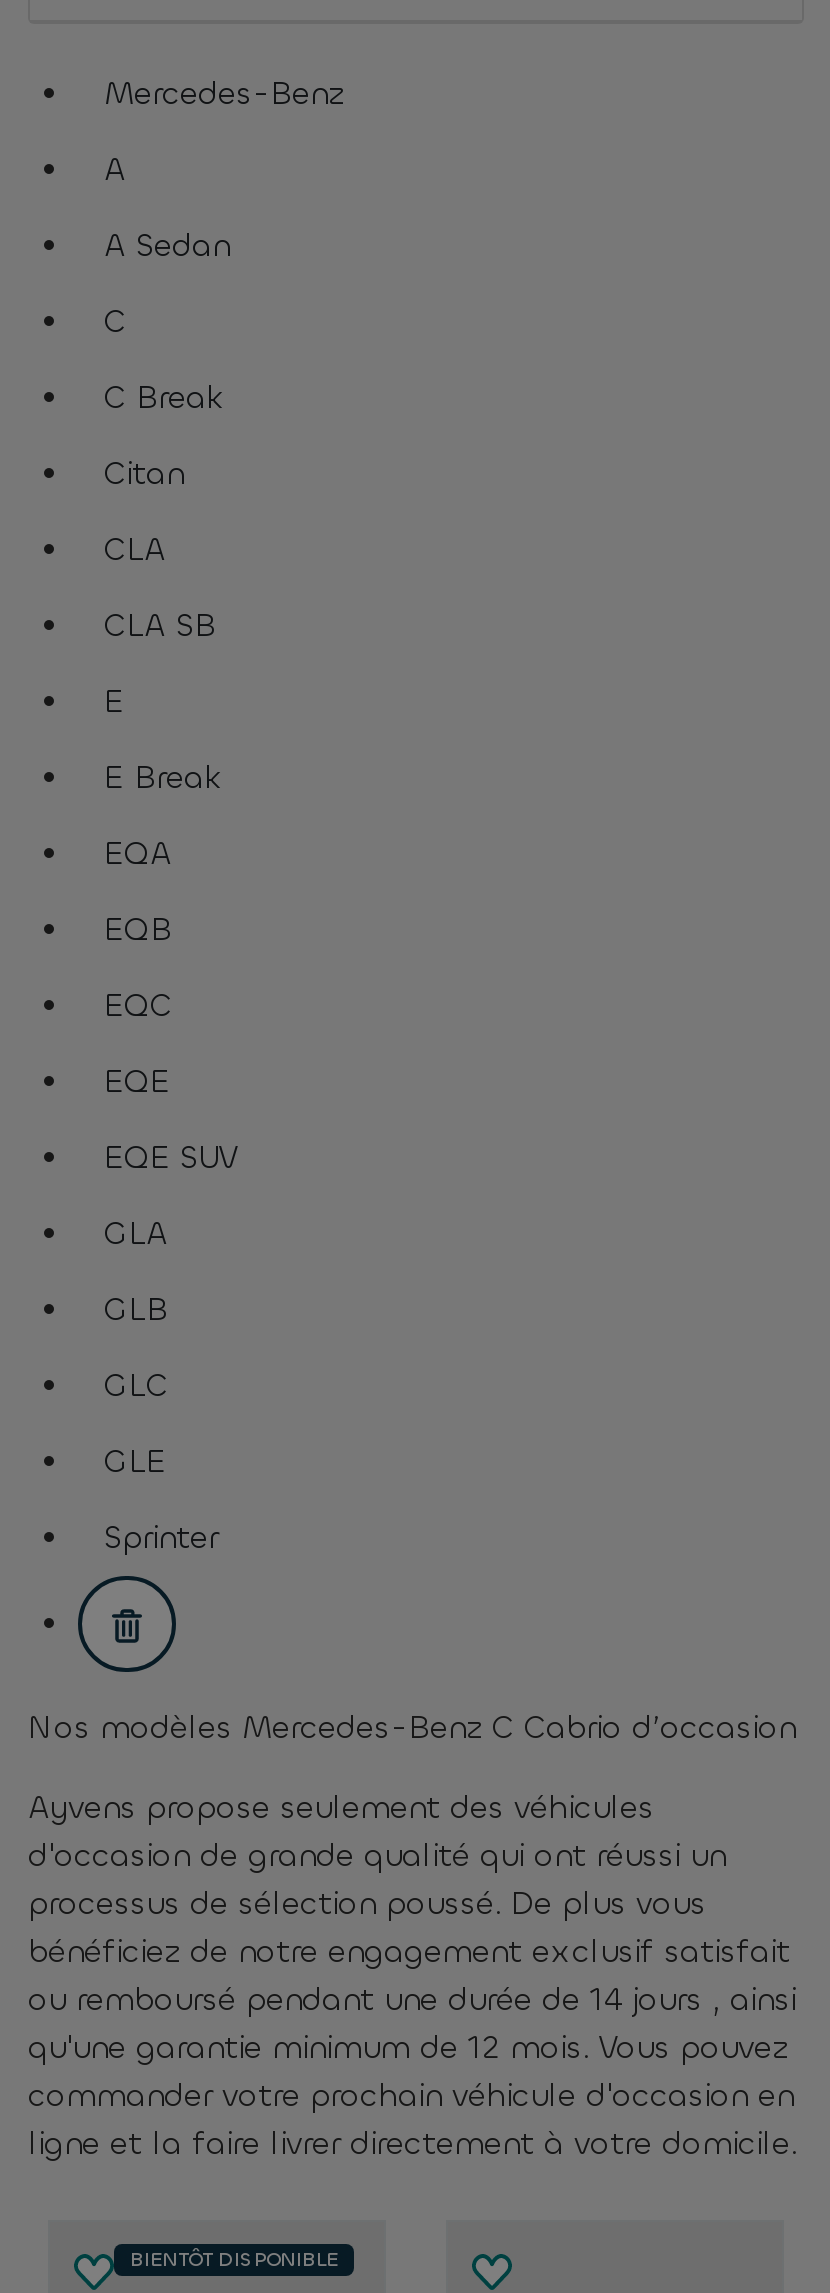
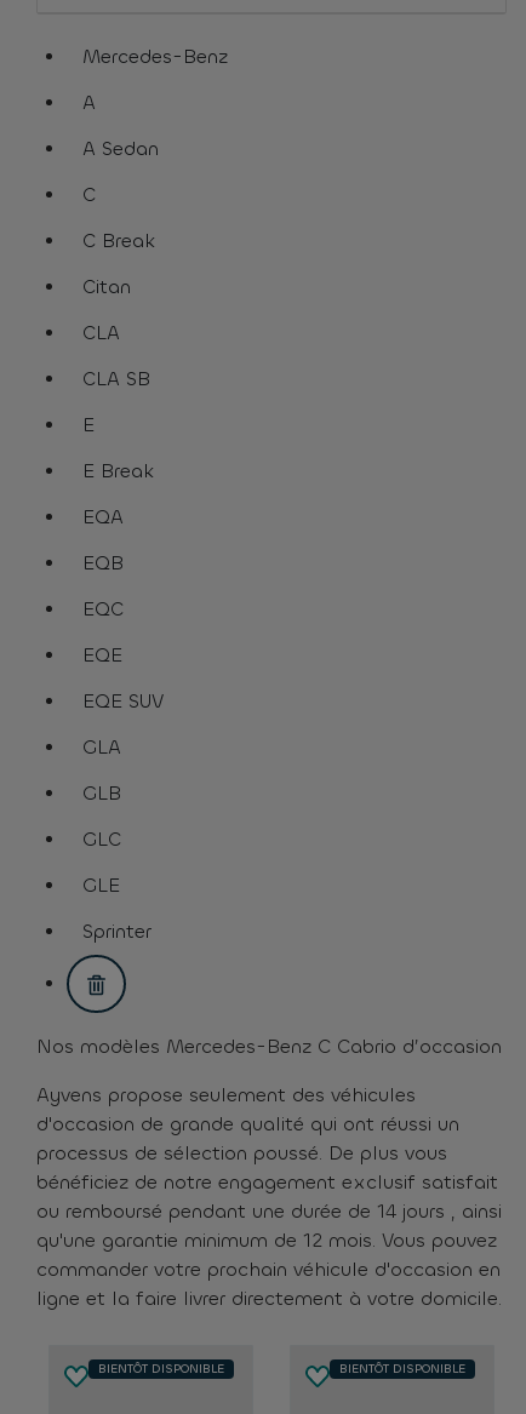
none -> [339,1361,465,1376] BIENTÔT DISPONIBLE

